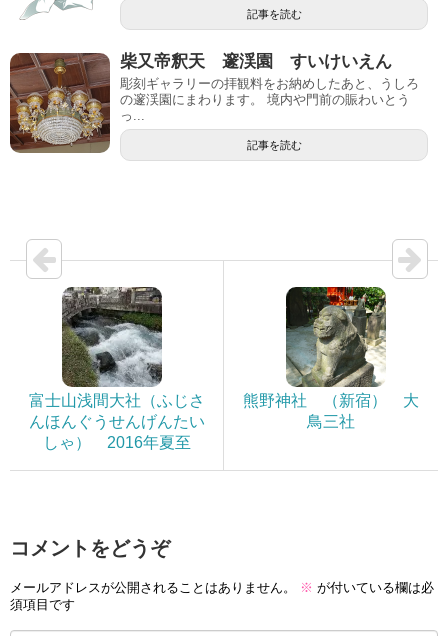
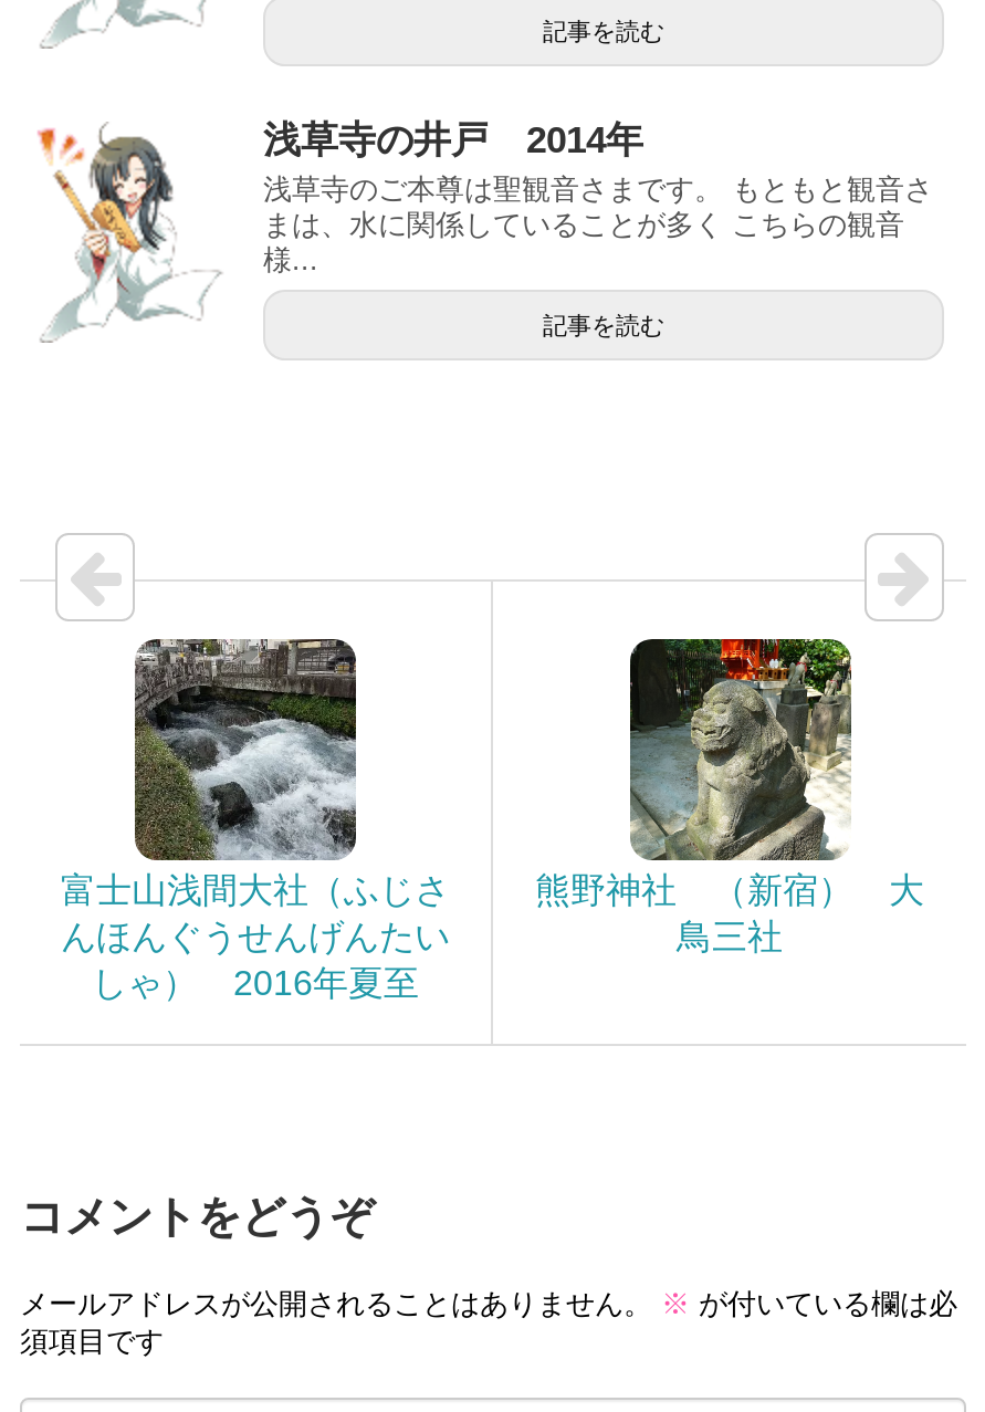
[9,52,419,154] [image] | 柴又帝釈天 邃渓園 すいけいえん | 彫刻ギャラリーの拝観料をお納めしたあと、うしろ | の邃渓園にまわります。 境内や門前の賑わいとう | っ... -> [20,119,933,343] [image] | 浅草寺の井戸 2014年 | 浅草寺のご本尊は聖観音さまです。 もともと観音さ | まは、水に関係していることが多く こちらの観音 | 様...

